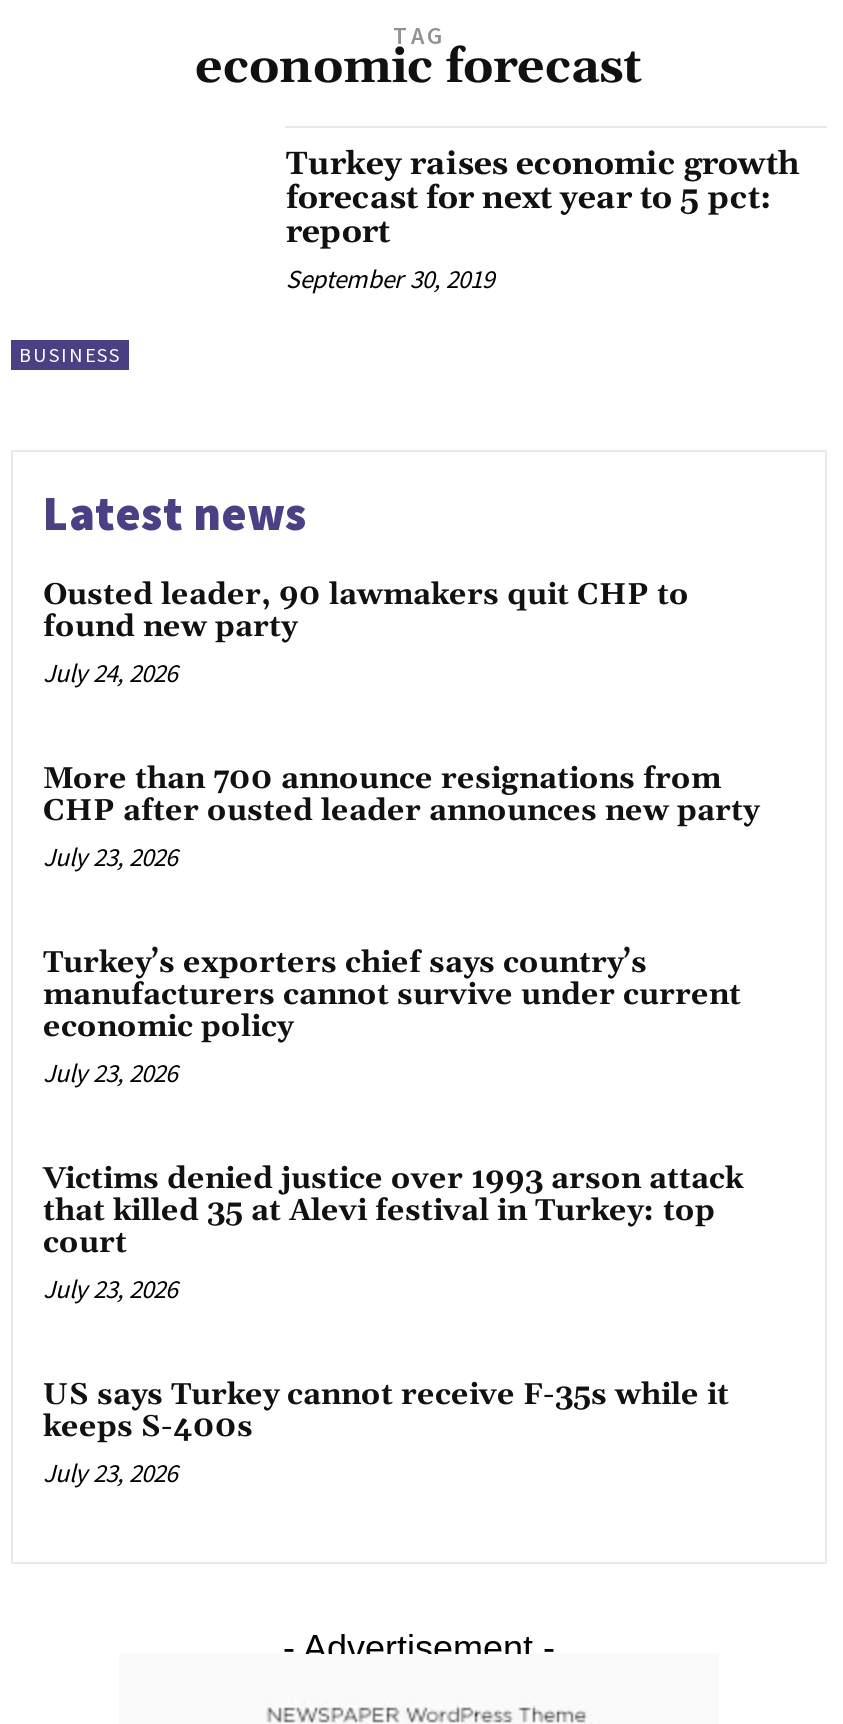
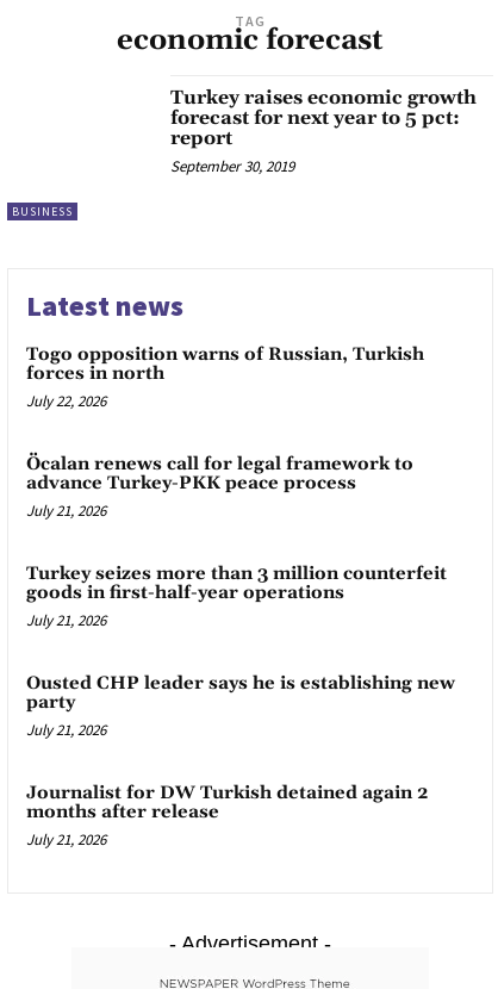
[43,577,689,691] Ousted leader, 90 lawmakers quit CHP to | found new party | July 24, 2026 -> [26,344,424,412] Togo opposition warns of Russian, Turkish | forces in north | July 22, 2026
[43,761,759,875] More than 700 announce resignations from | CHP after ousted leader announces new party | July 23, 2026 -> [26,453,413,521] Öcalan renews call for legal framework to | advance Turkey-PKK peace process | July 21, 2026
[43,945,741,1091] Turkey’s exporters chief says country’s | manufacturers cannot survive under current | economic policy | July 23, 2026 -> [26,563,447,631] Turkey seizes more than 3 million counterfeit | goods in first-half-year operations | July 21, 2026
[43,1161,743,1307] Victims denied justice over 1993 arson attack | that killed 35 at Alevi festival in Turkey: top | court | July 23, 2026 -> [26,673,455,740] Ousted CHP leader says he is establishing new | party | July 21, 2026
[43,1377,729,1491] US says Turkey cannot receive F-35s while it | keeps S-400s | July 23, 2026 -> [26,782,428,850] Journalist for DW Turkish detained again 2 | months after release | July 21, 2026

